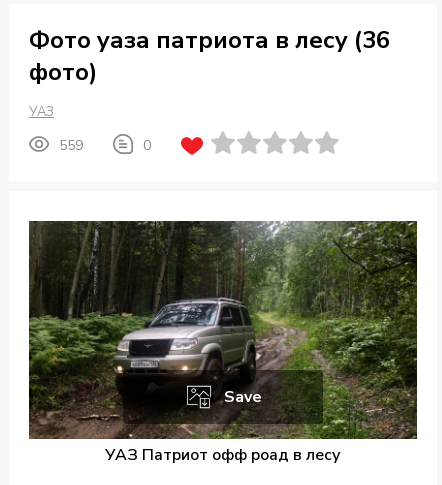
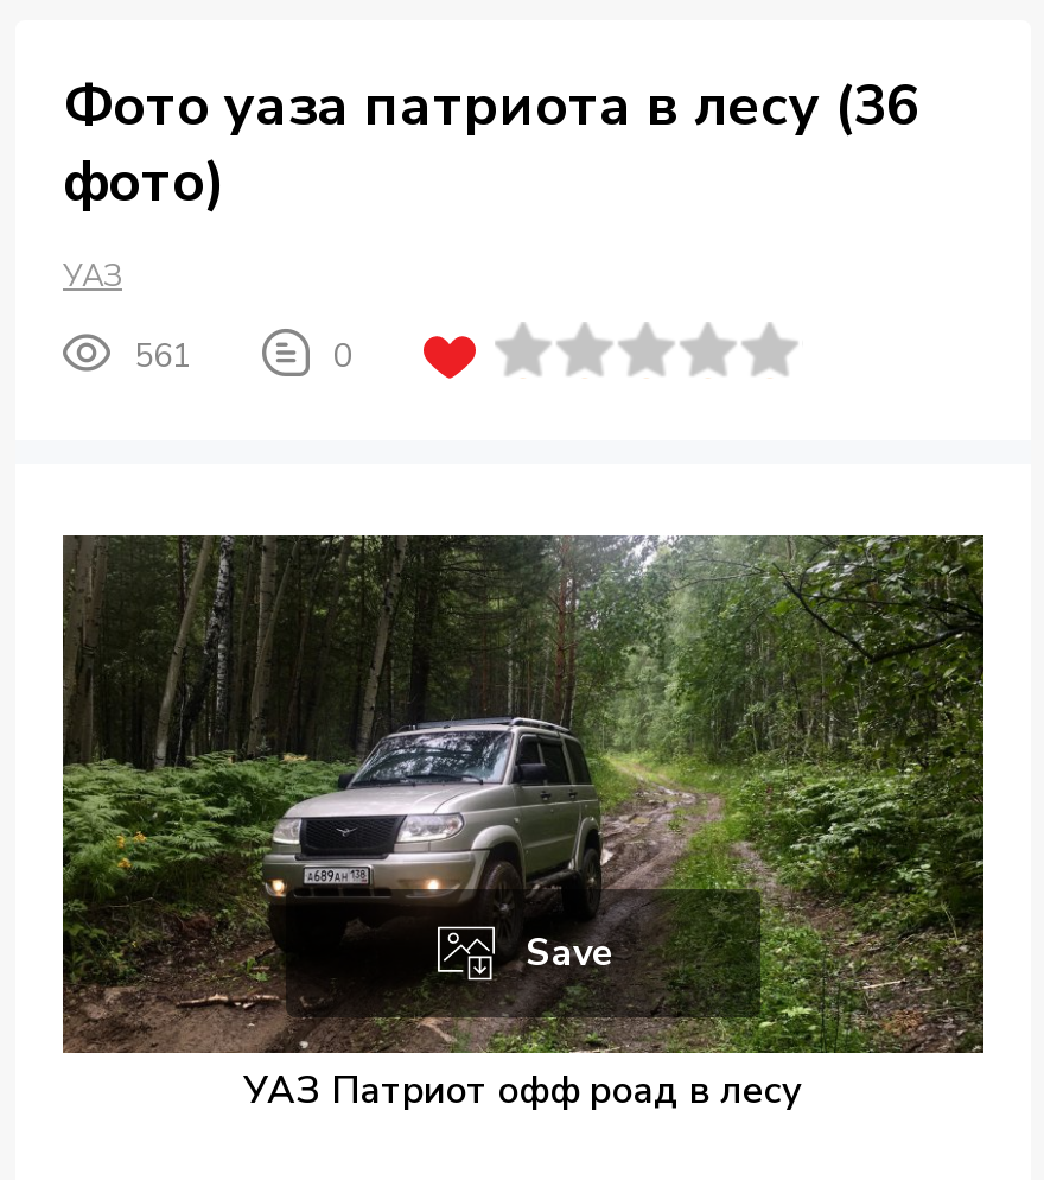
[59,136,83,155] 559 -> [134,334,191,379] 561

